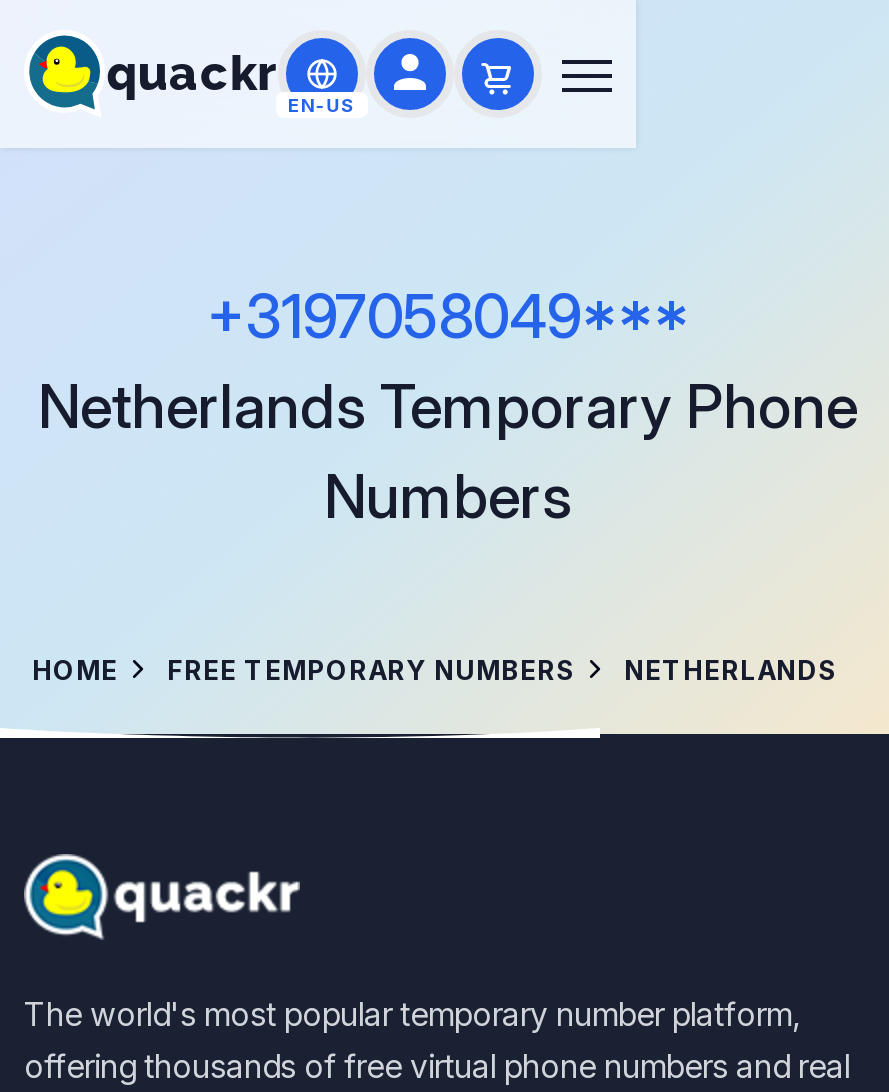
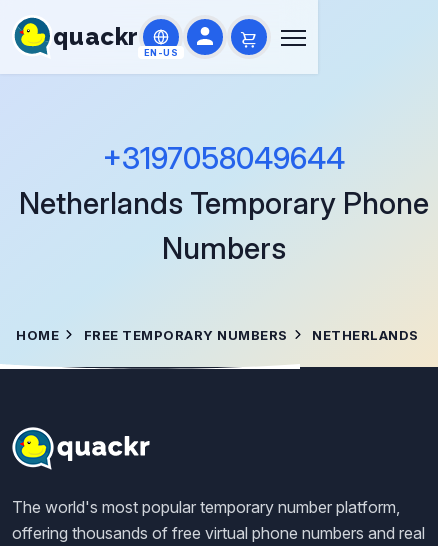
[207,280,689,352] +3197058049*** -> [103,140,345,176] +3197058049644

